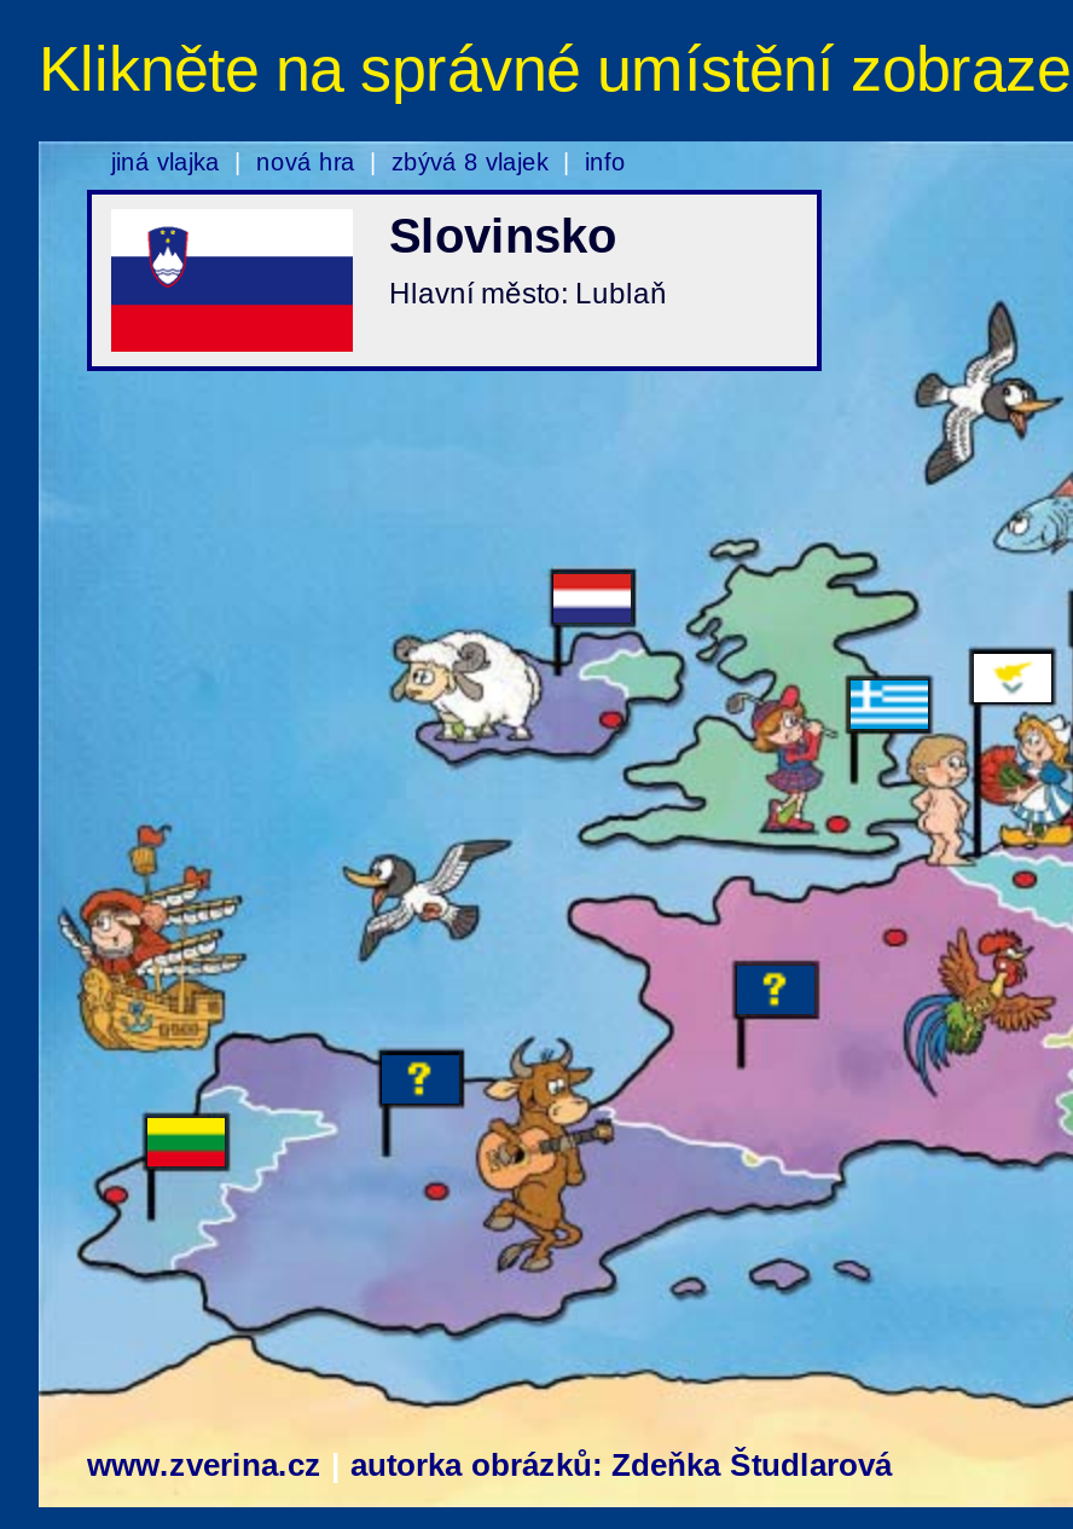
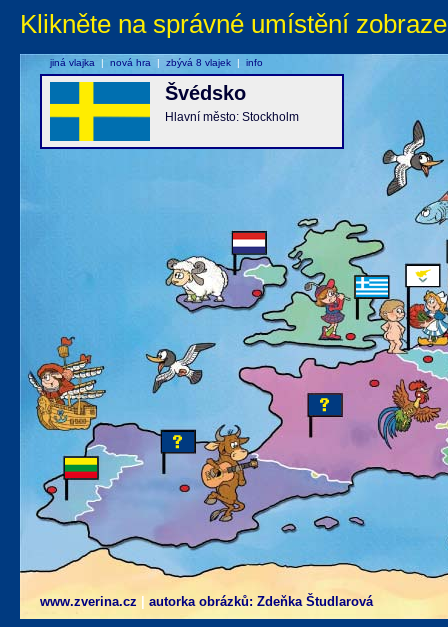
[109,209,667,354] [image] | Slovinsko | Hlavní město: Lublaň -> [49,81,299,142] [image] | Švédsko | Hlavní město: Stockholm

